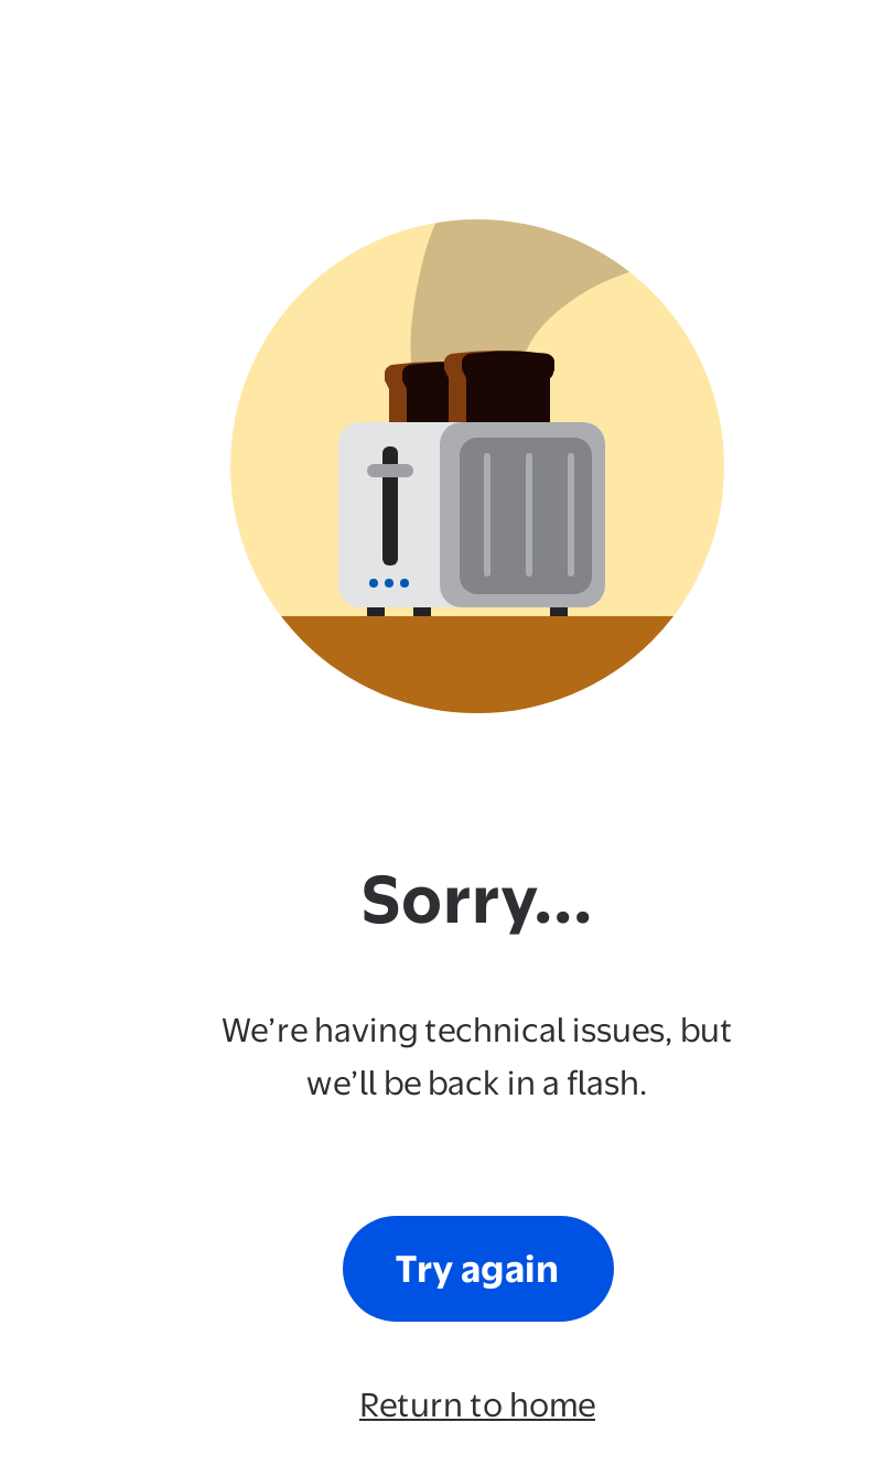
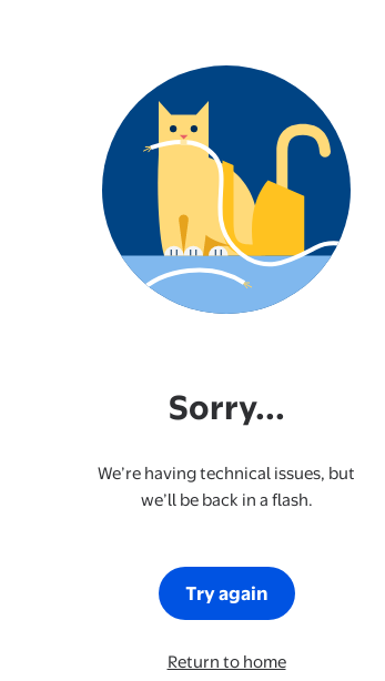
[230,219,724,715] [image] -> [101,64,352,315] [image]

